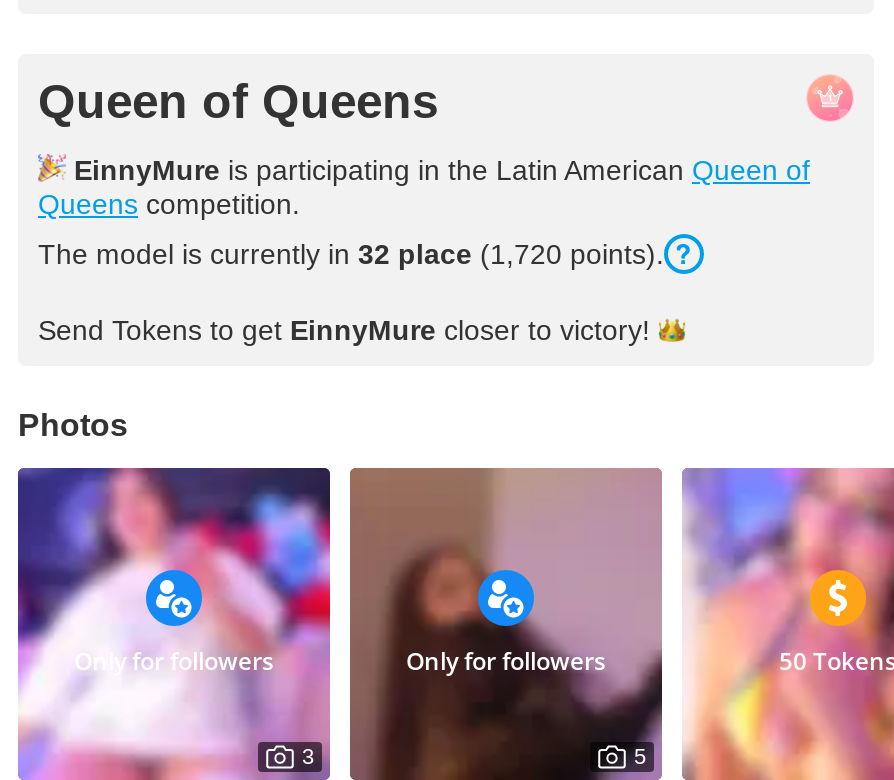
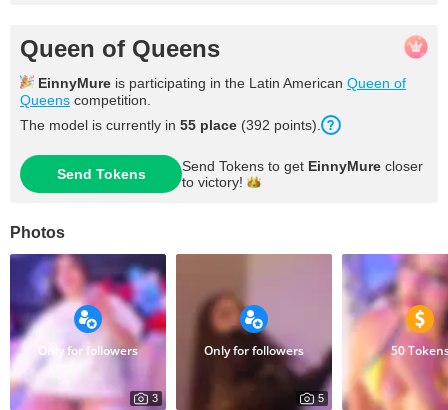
[38,238,664,270] The model is currently in 32 place (1,720 points). -> [20,117,321,133] The model is currently in 55 place (392 points).
[38,314,650,346] Send Tokens to get EinnyMure closer to victory! -> [56,158,423,190] Send Tokens | Send Tokens to get EinnyMure closer | to victory!

